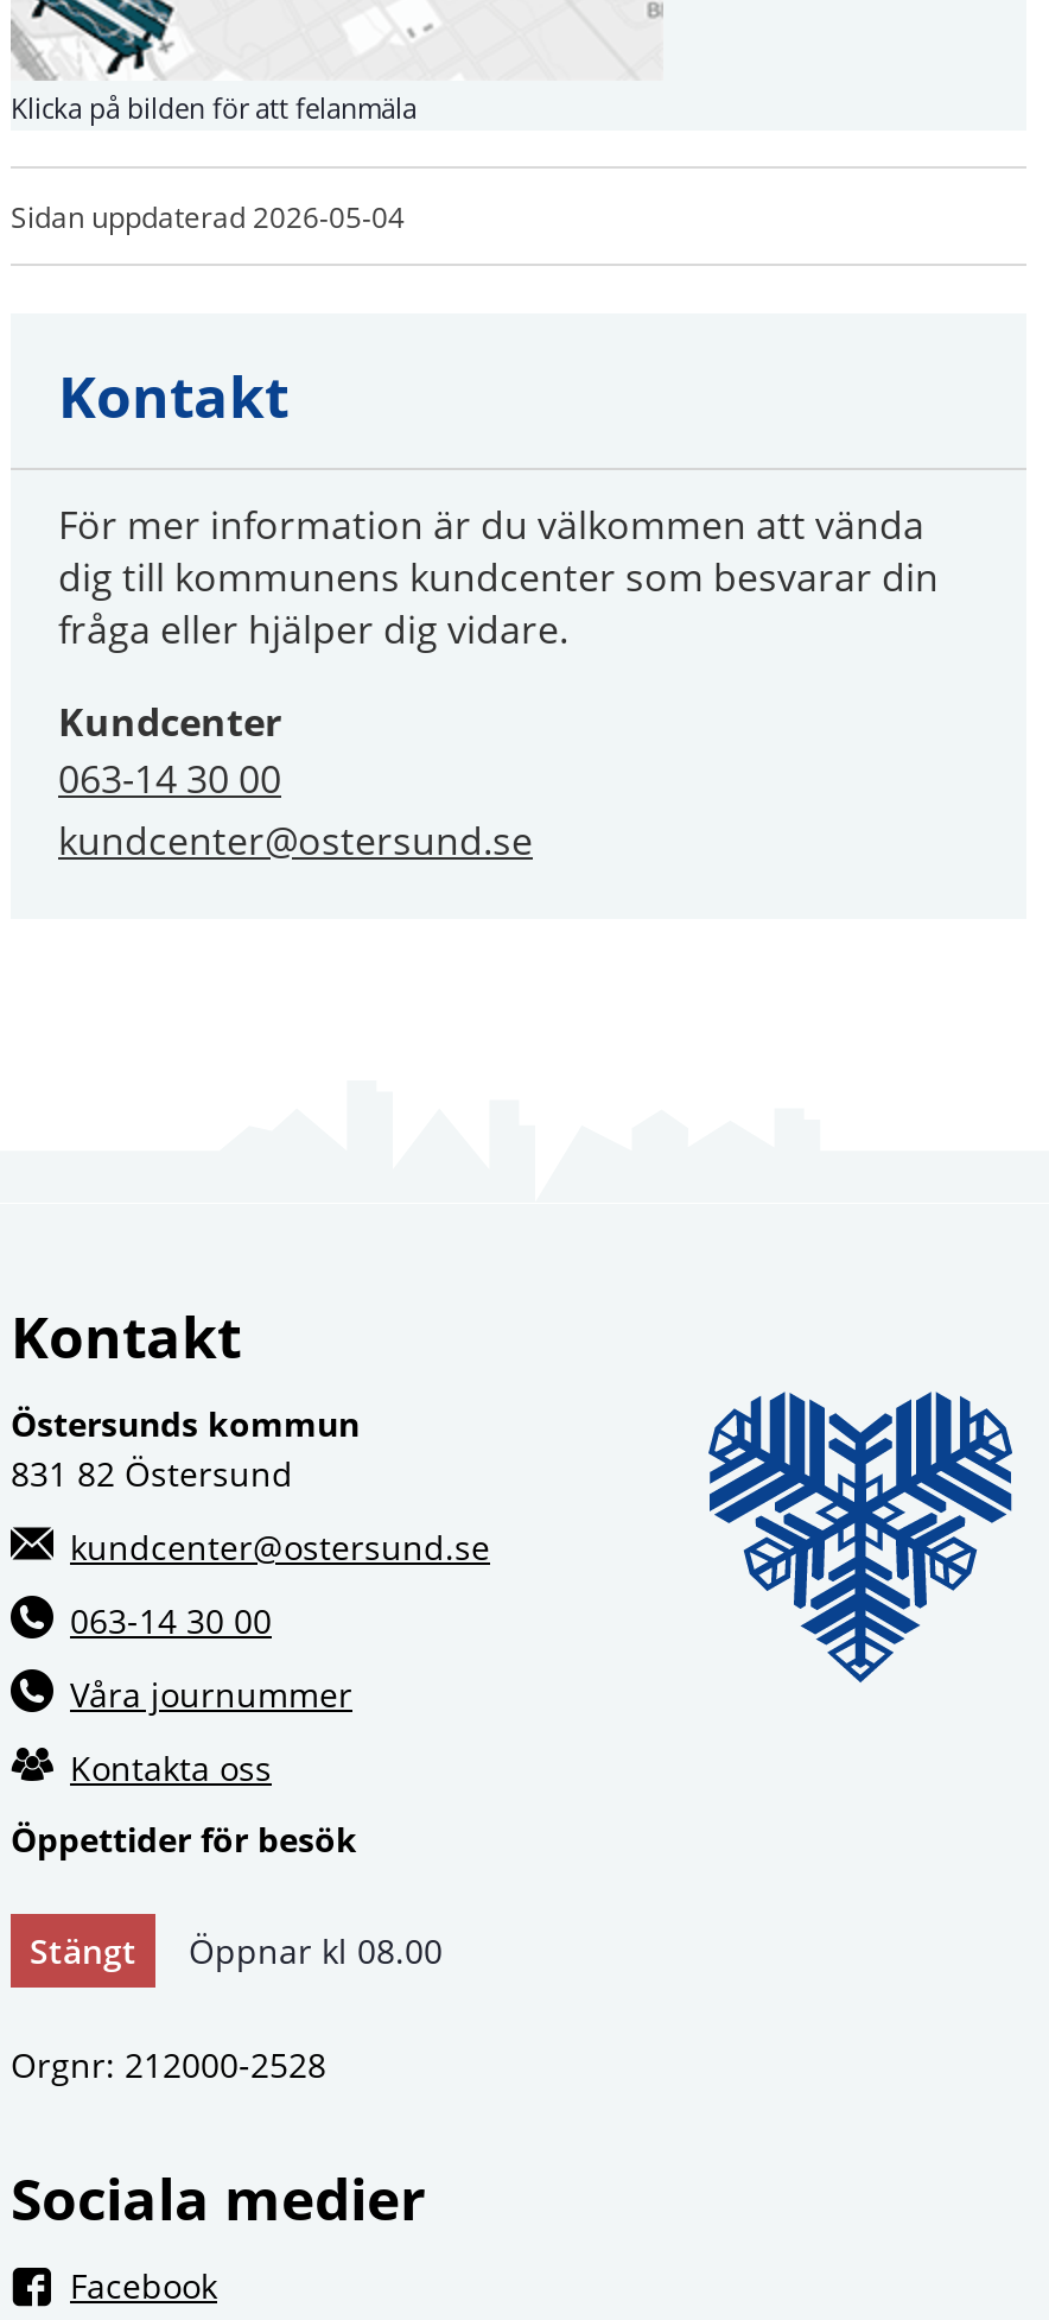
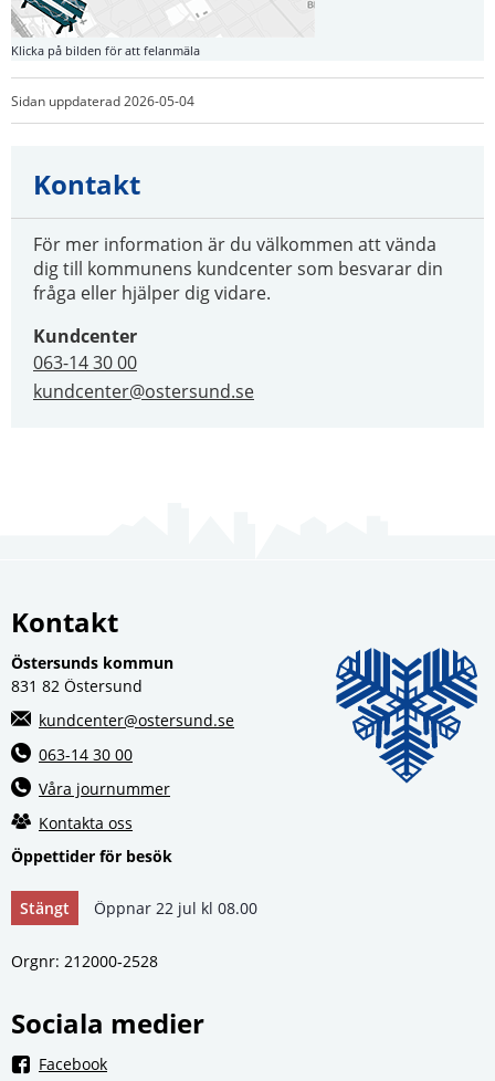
[30,1928,443,1973] Stängt Öppnar kl 08.00 -> [20,898,257,919] Stängt Öppnar 22 jul kl 08.00

